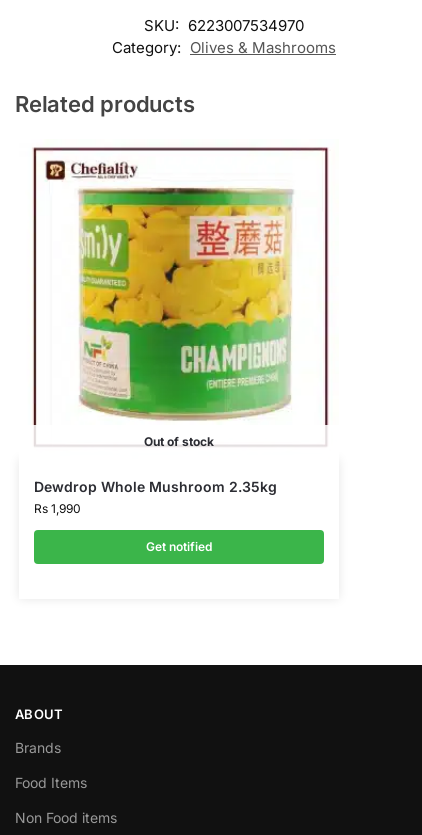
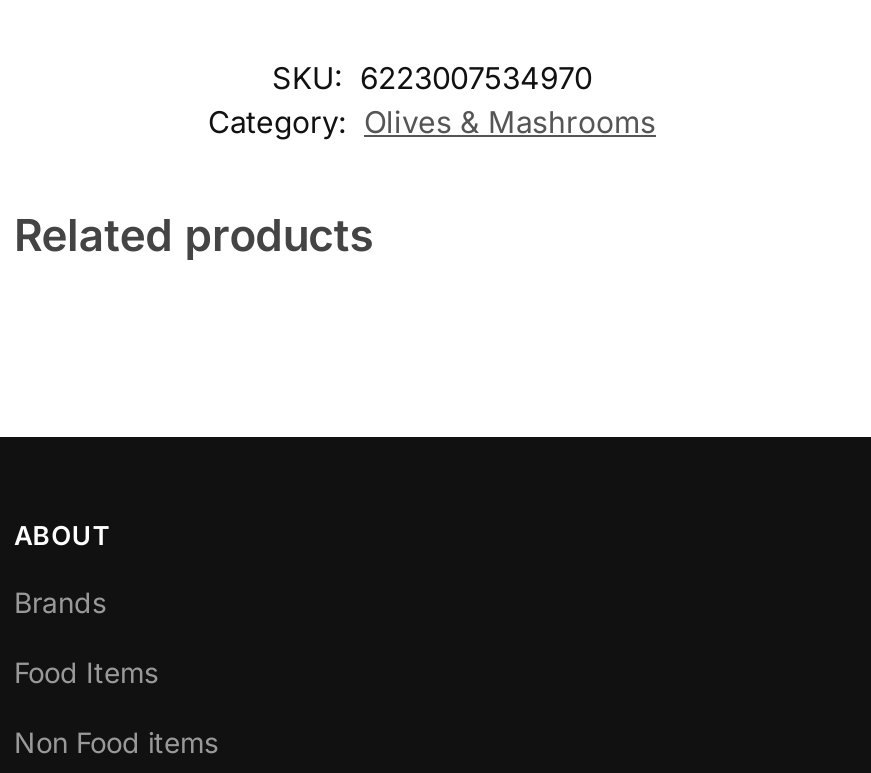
[32,146,329,554] [image] | Out of stock | Dewdrop Whole Mushroom 2.35kg | Rs 1,990 | Get notified -> none

